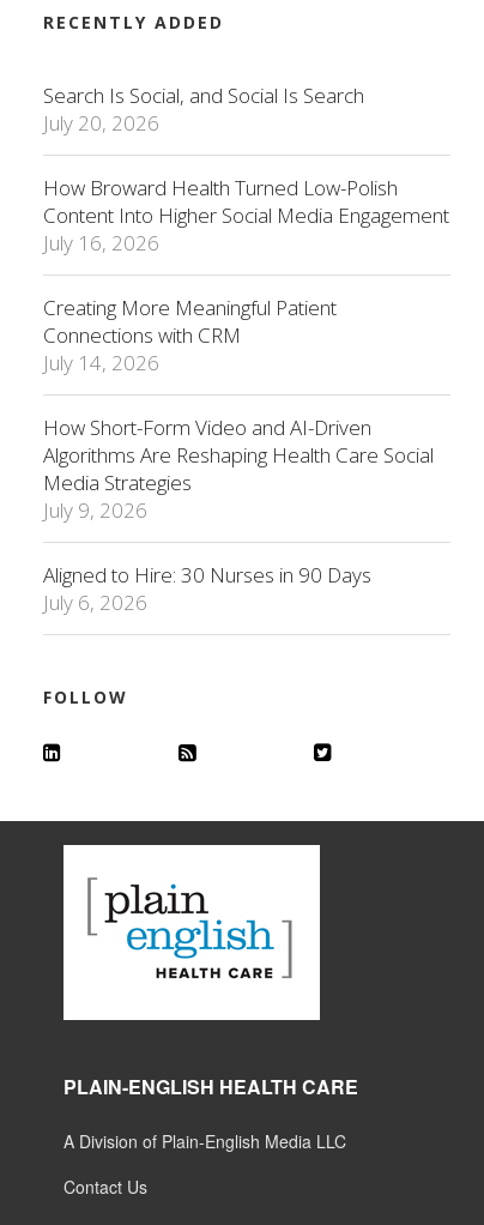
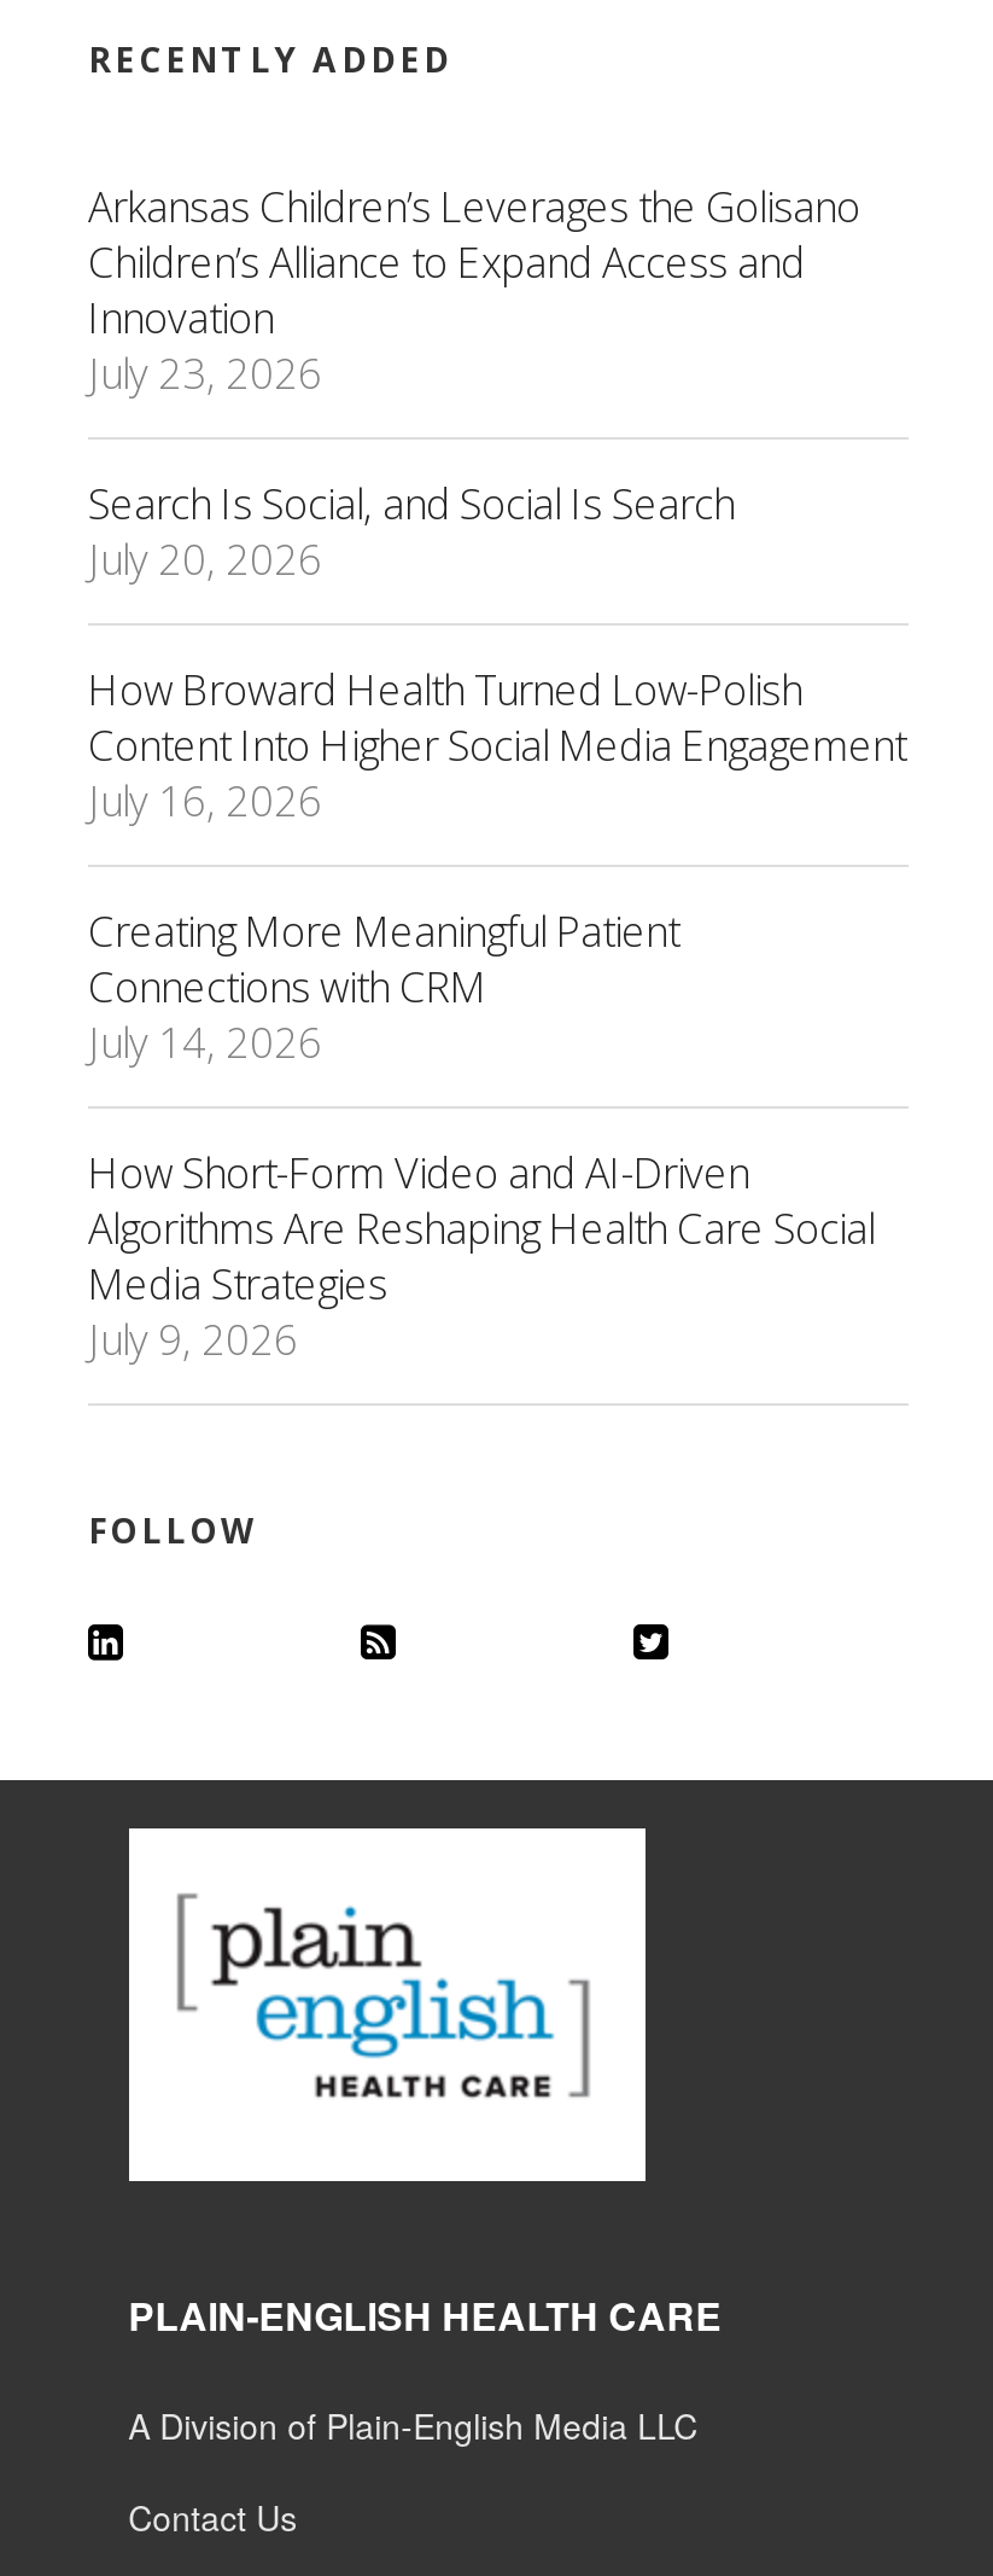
none -> [88,180,860,402] Arkansas Children’s Leverages the Golisano | Children’s Alliance to Expand Access and | Innovation | July 23, 2026
moved [43,82,449,524] -> [88,477,906,1368]: Search Is Social, and Social Is Search | July 20, 2026 | How Broward Health Turned Low-Polish | ... | Media Strategies | July 9, 2026
[43,561,371,616] Aligned to Hire: 30 Nurses in 90 Days | July 6, 2026 -> none

